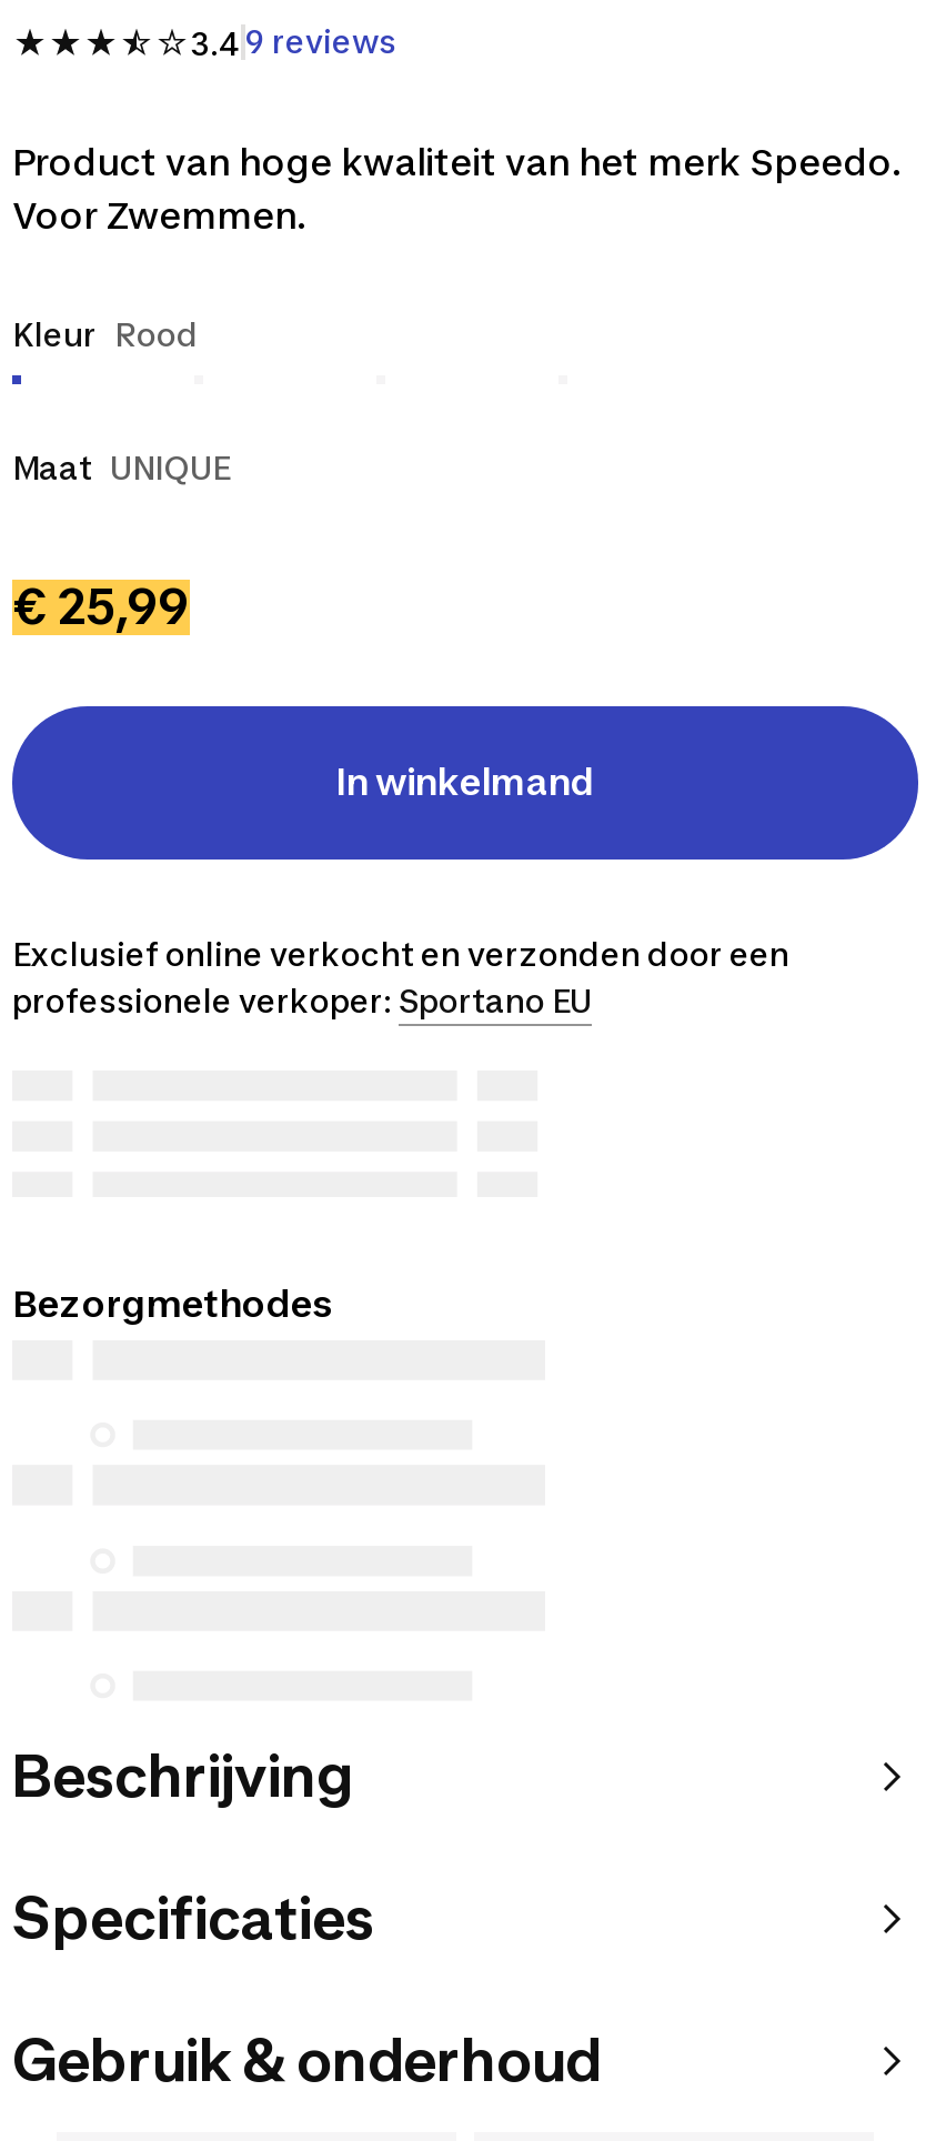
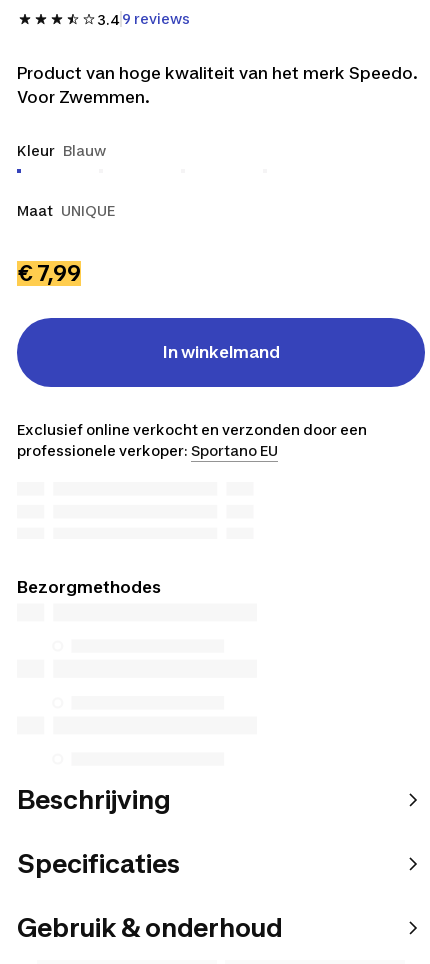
[12,315,199,353] Kleur Rood -> [17,142,106,159] Kleur Blauw
[12,577,190,635] € 25,99 -> [17,260,81,286] € 7,99

